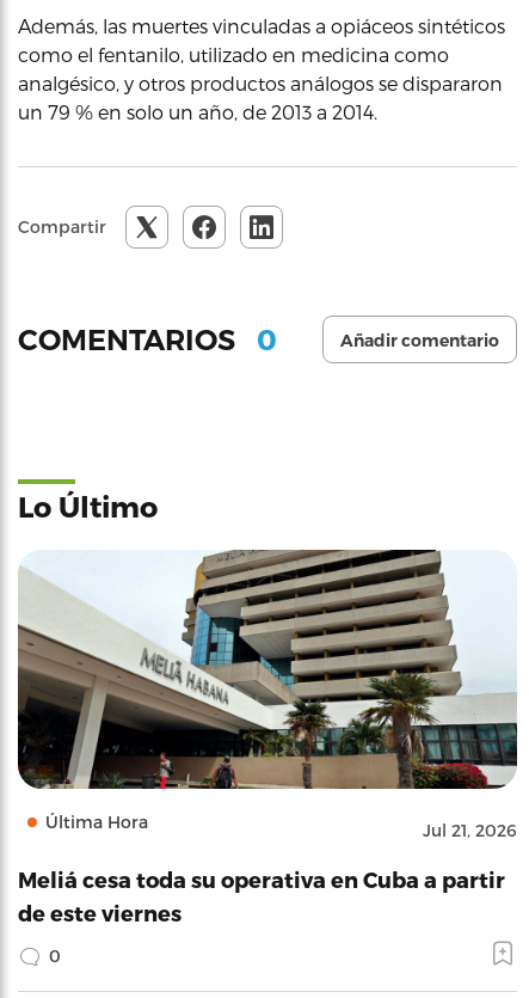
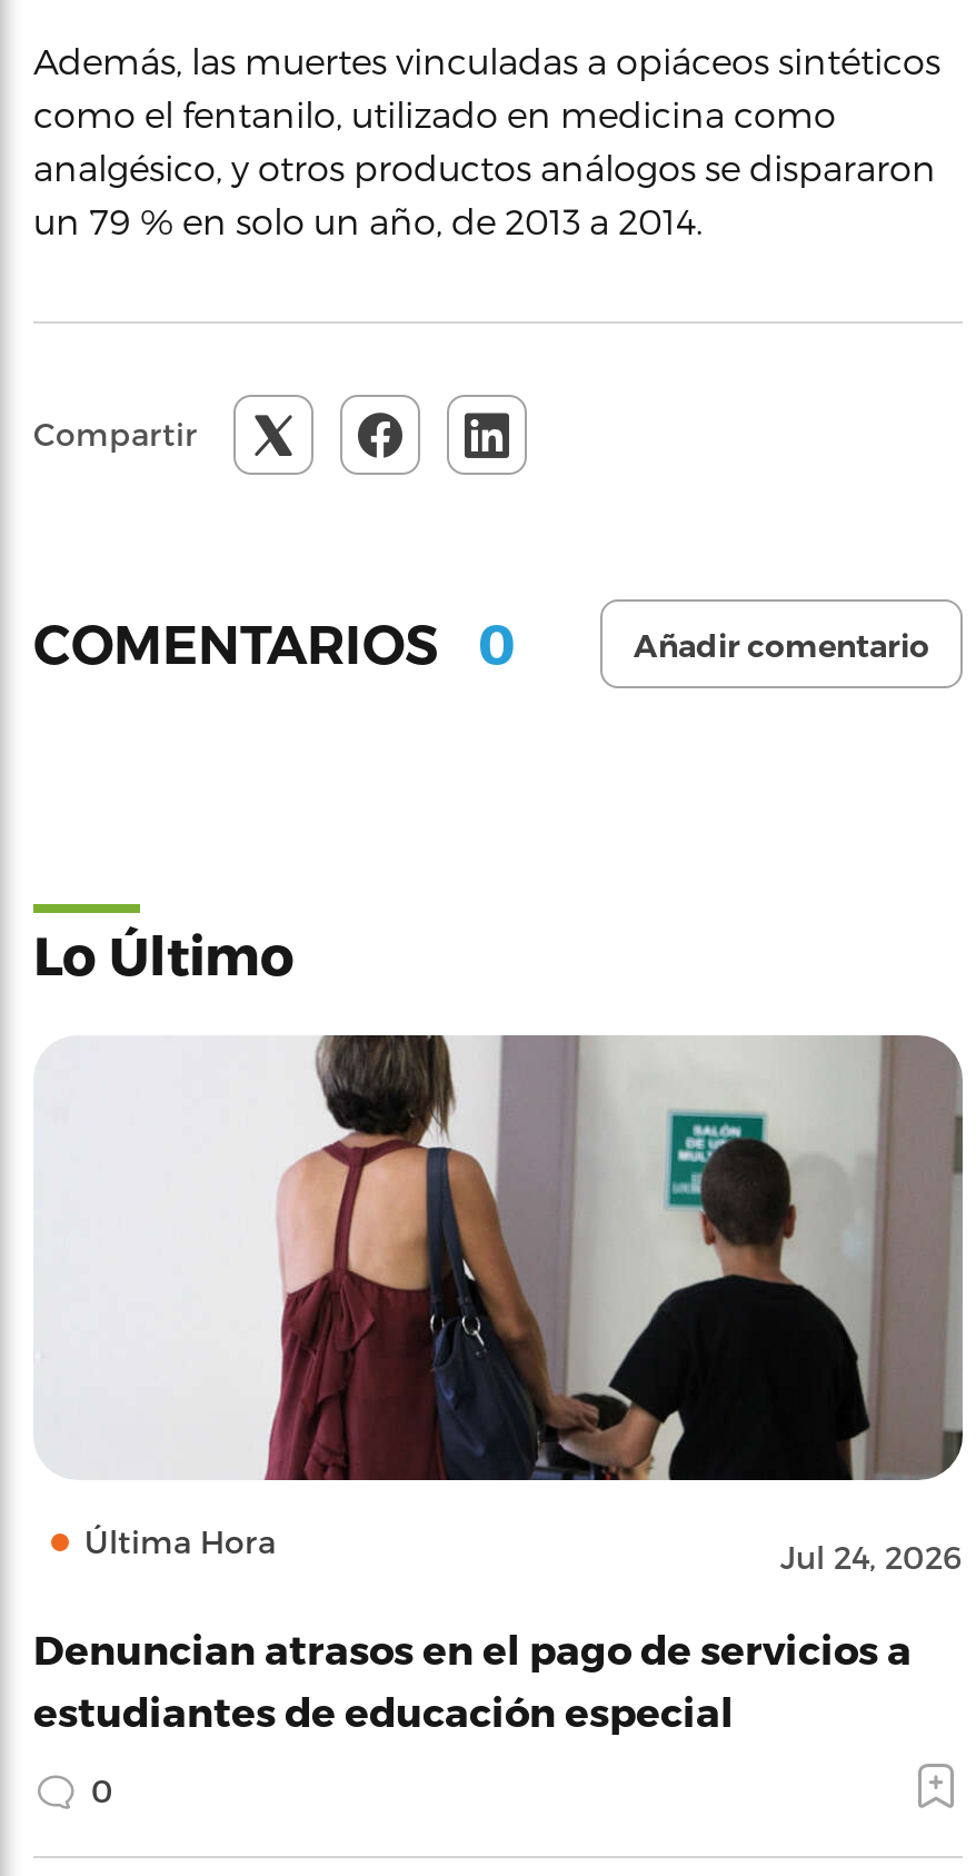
[17,549,517,840] [image] | Jul 21, 2026 -> [33,1033,965,1576] [image] | Jul 24, 2026
[18,867,505,925] Meliá cesa toda su operativa en Cuba a partir | de este viernes -> [33,1625,912,1734] Denuncian atrasos en el pago de servicios a | estudiantes de educación especial

